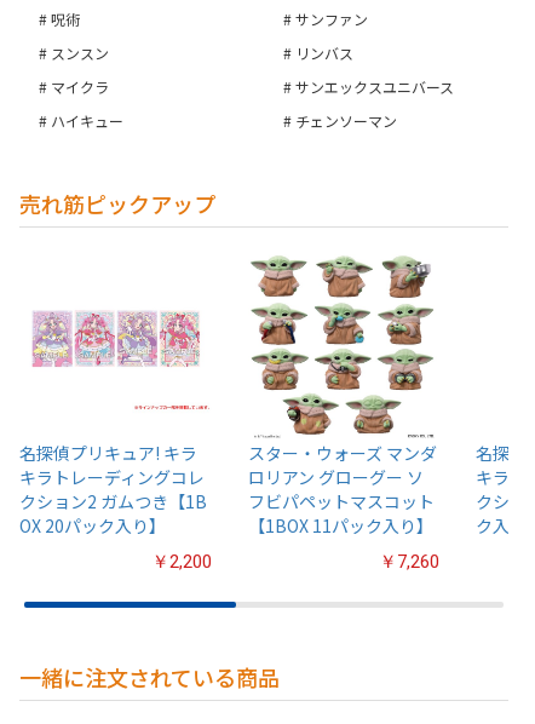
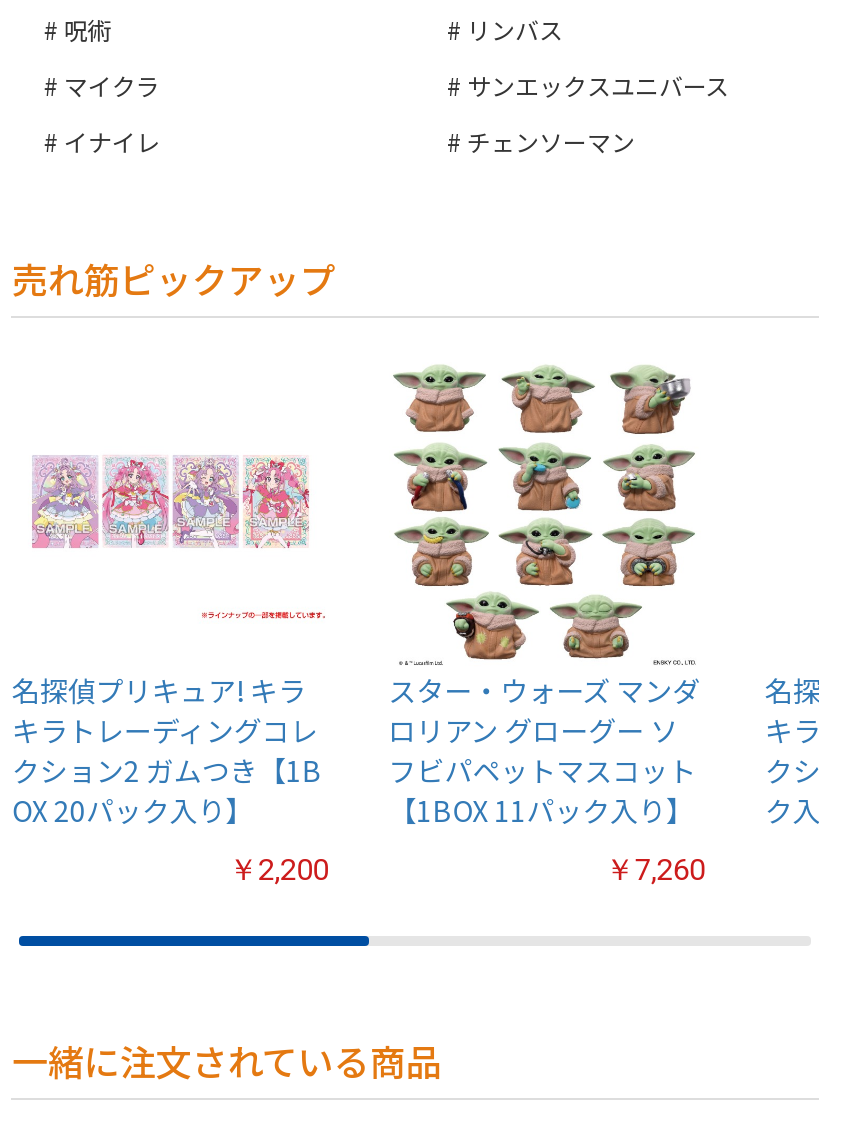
[51,8,368,62] サンファン | スンスン -> none
[51,110,124,130] ハイキュー -> [64,123,160,157] イナイレ

